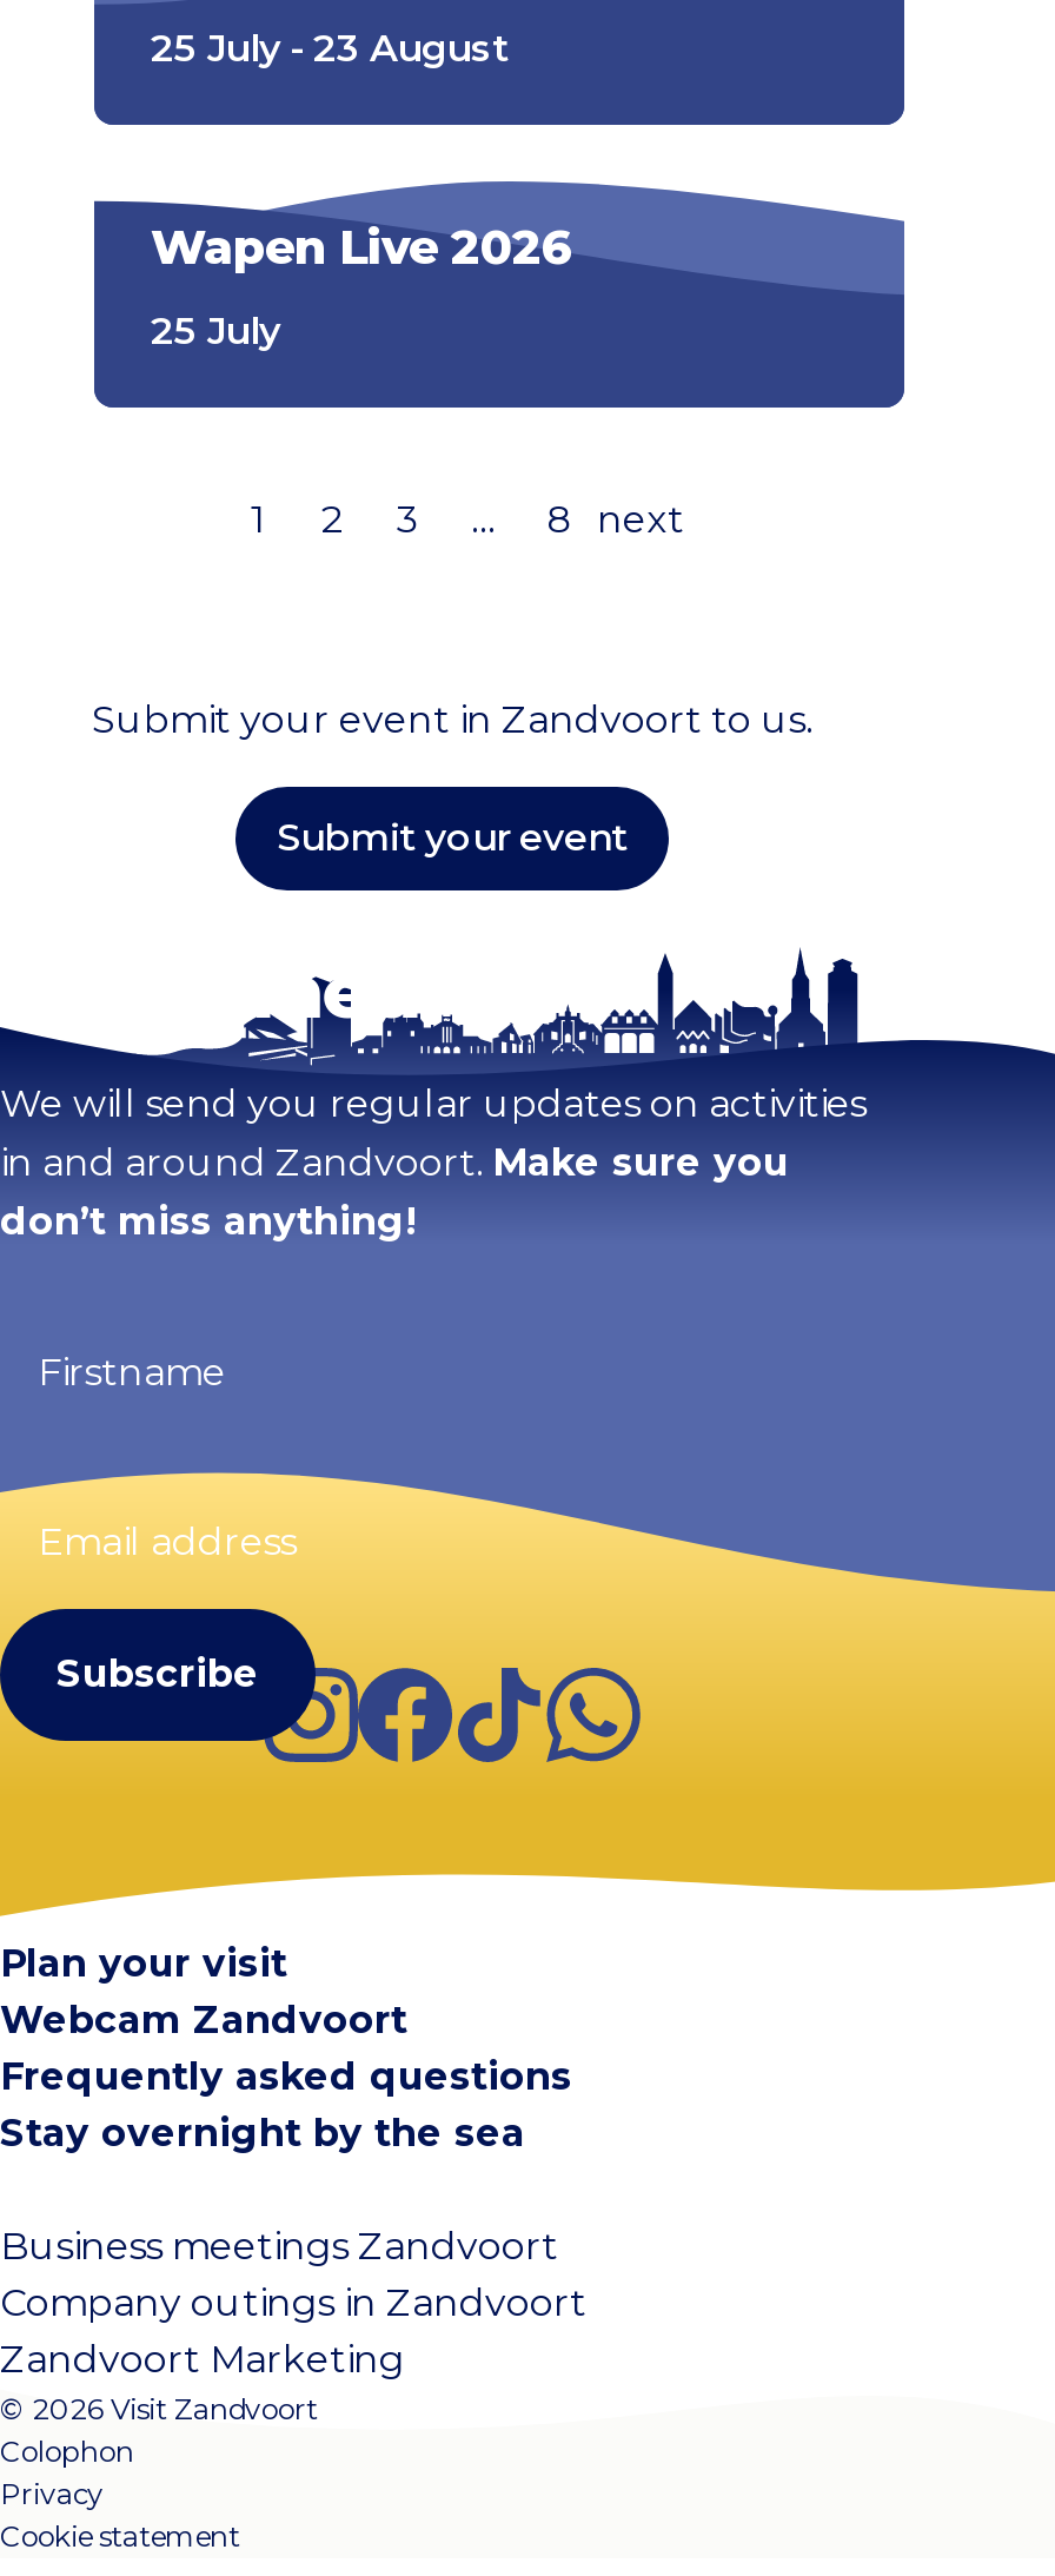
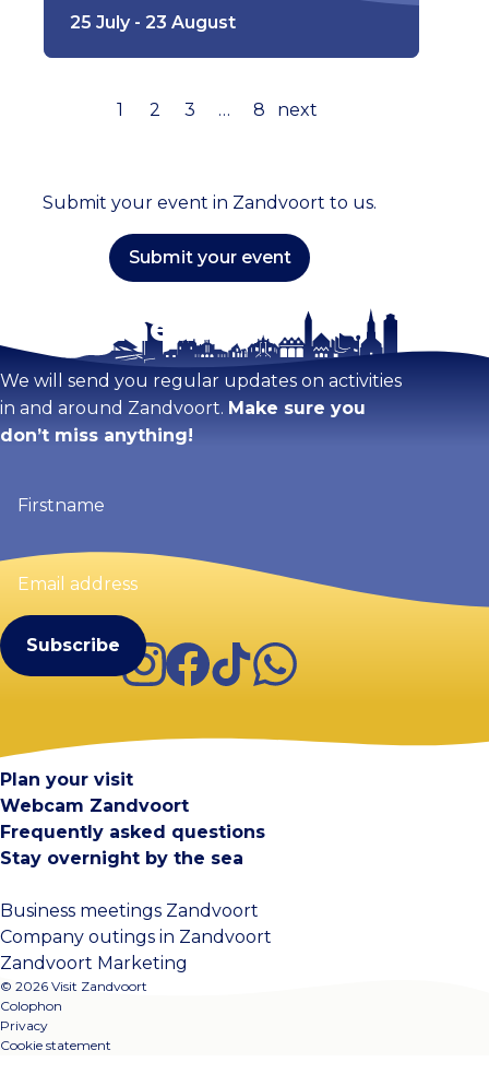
[151,219,573,353] Wapen Live 2026 | 25 July -> none

